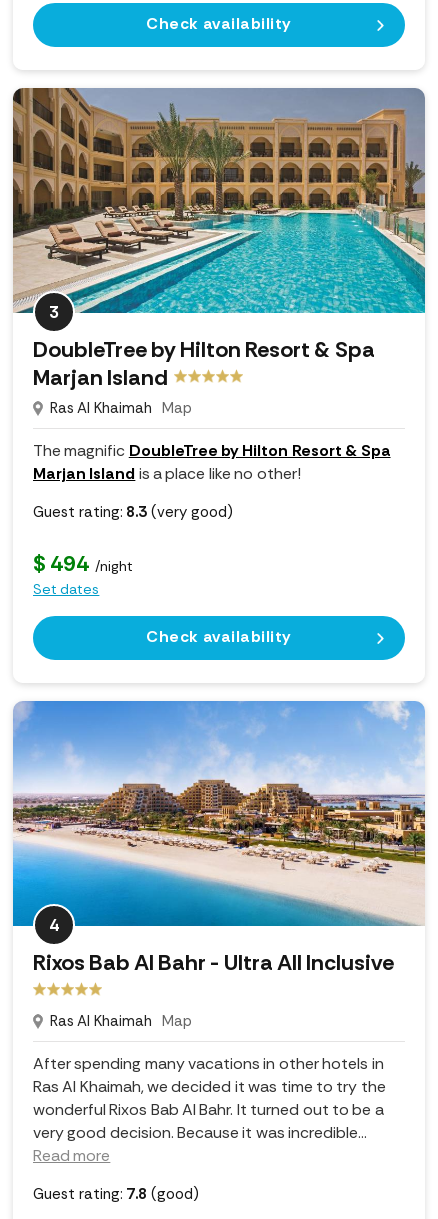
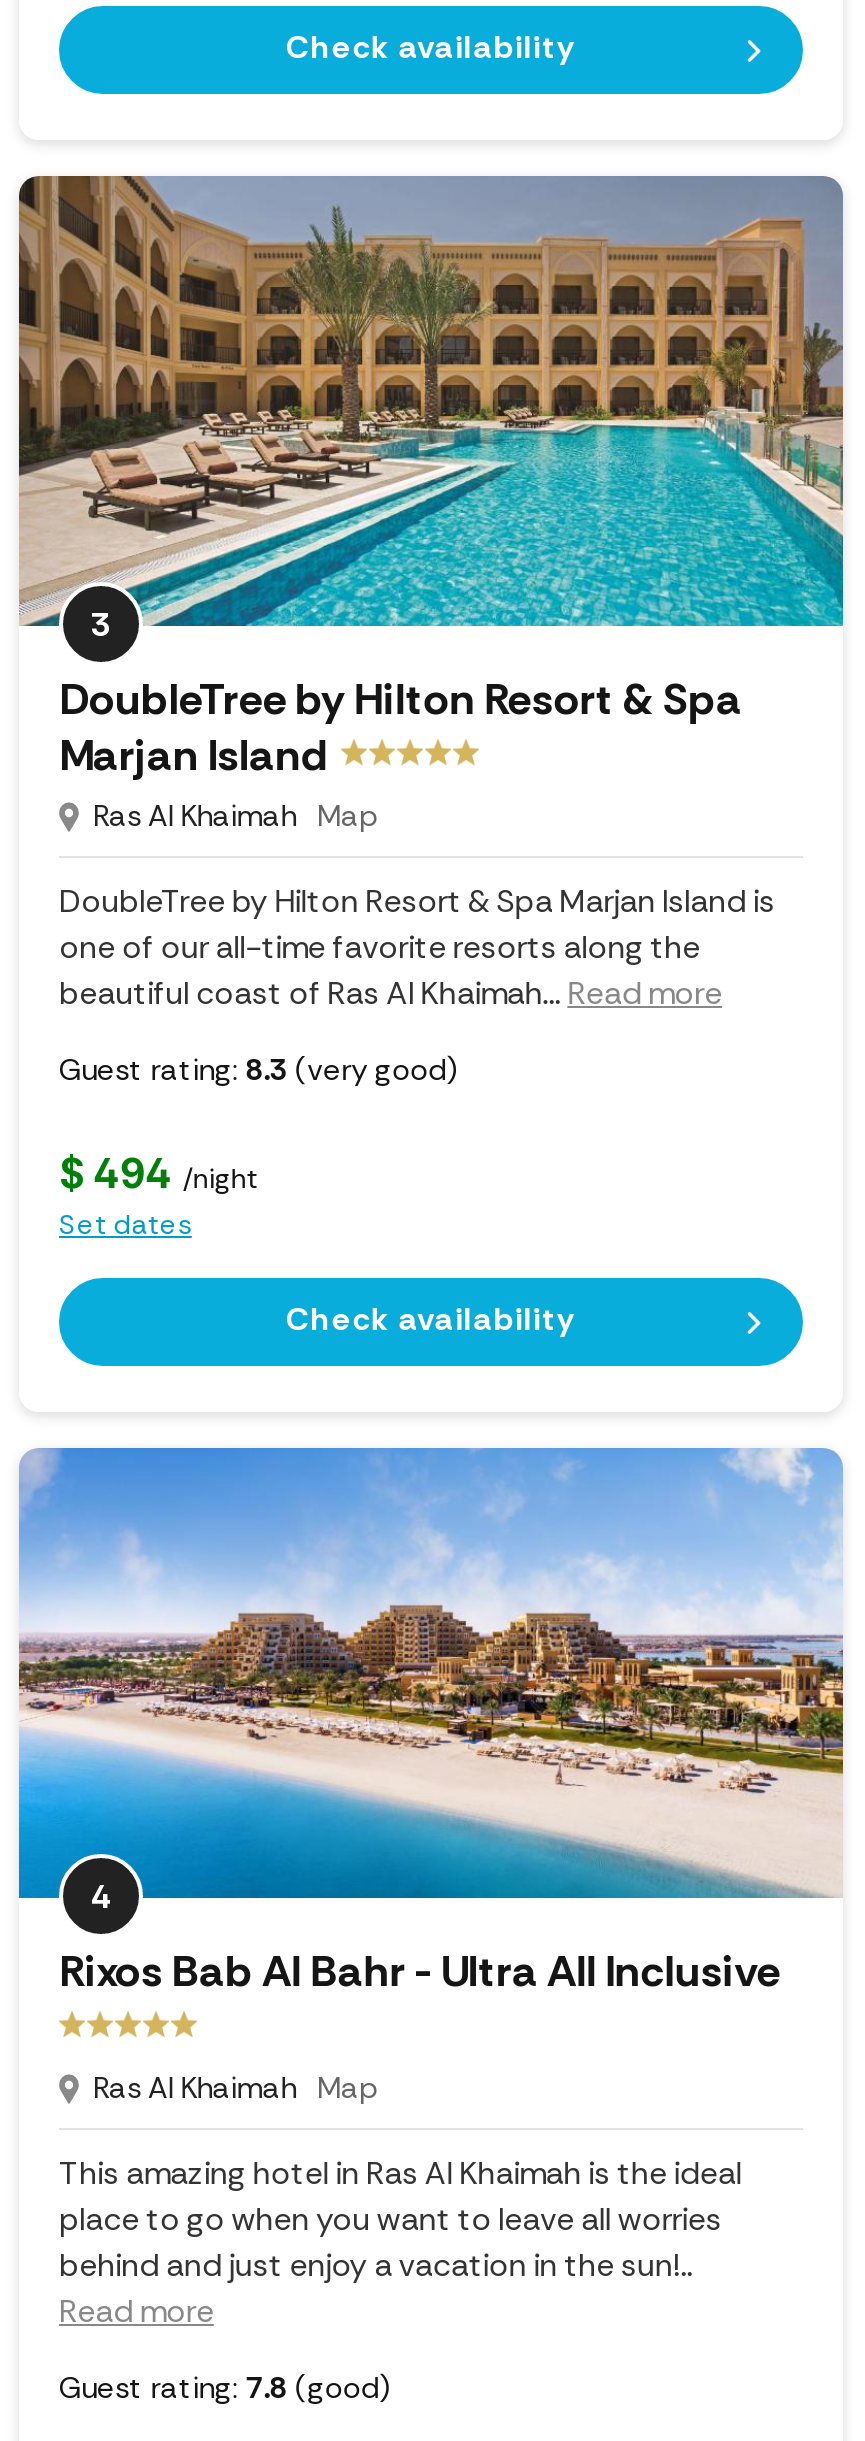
[33,440,390,484] The magnific DoubleTree by Hilton Resort & Spa | Marjan Island is a place like no other! -> [59,880,775,1014] DoubleTree by Hilton Resort & Spa Marjan Island is | one of our all-time favorite resorts along the | beautiful coast of Ras Al Khaimah... Read more
moved [11,502,427,1031] -> [15,1050,847,2108]: [image] | Guest rating: 8.3 (very good) | $ 494 /night | Set dates | Check availability | 4 | Rixos Bab Al Bahr - Ultra All Inclusive | Ras Al Khaimah Map
[33,1053,386,1143] After spending many vacations in other hotels in | Ras Al Khaimah, we decided it was time to try the | wonderful Rixos Bab Al Bahr. It turned out to be a | very good decision. Because it was incredible... -> [59,2152,741,2286] This amazing hotel in Ras Al Khaimah is the ideal | place to go when you want to leave all worries | behind and just enjoy a vacation in the sun!..

